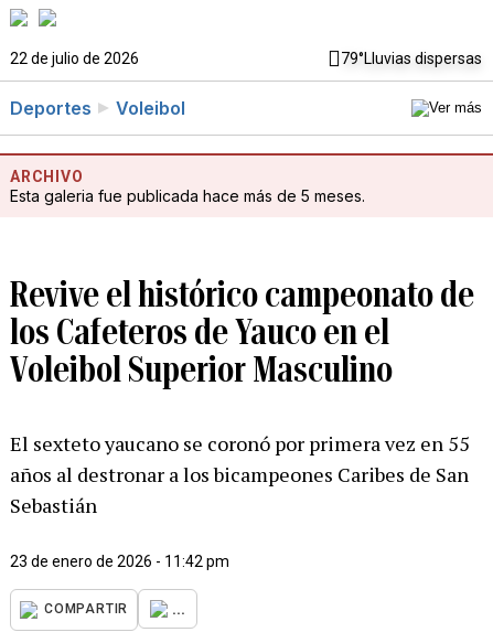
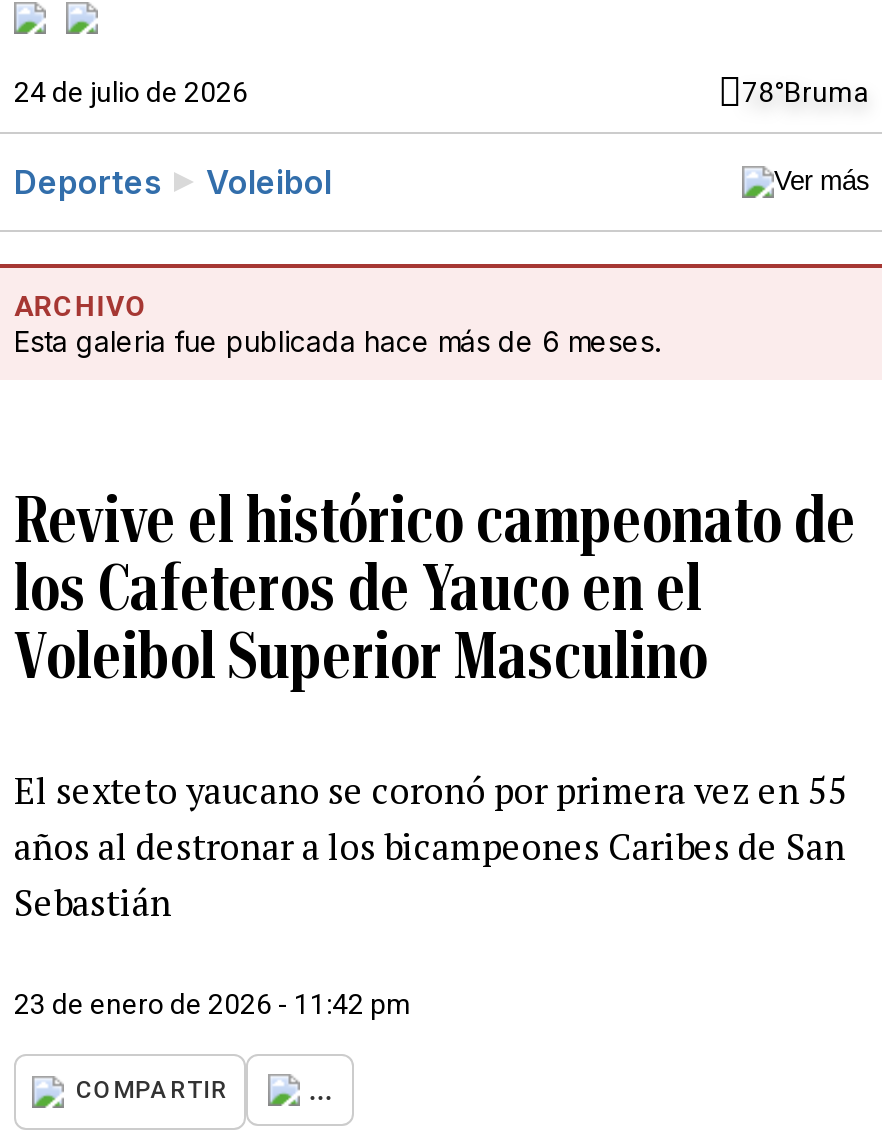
[10,50,482,67] 22 de julio de 2026 | 79°Lluvias dispersas -> [14,76,870,108] 24 de julio de 2026 | 78°Bruma
[10,186,365,205] Esta galeria fue publicada hace más de 5 meses. -> [14,324,660,358] Esta galeria fue publicada hace más de 6 meses.

